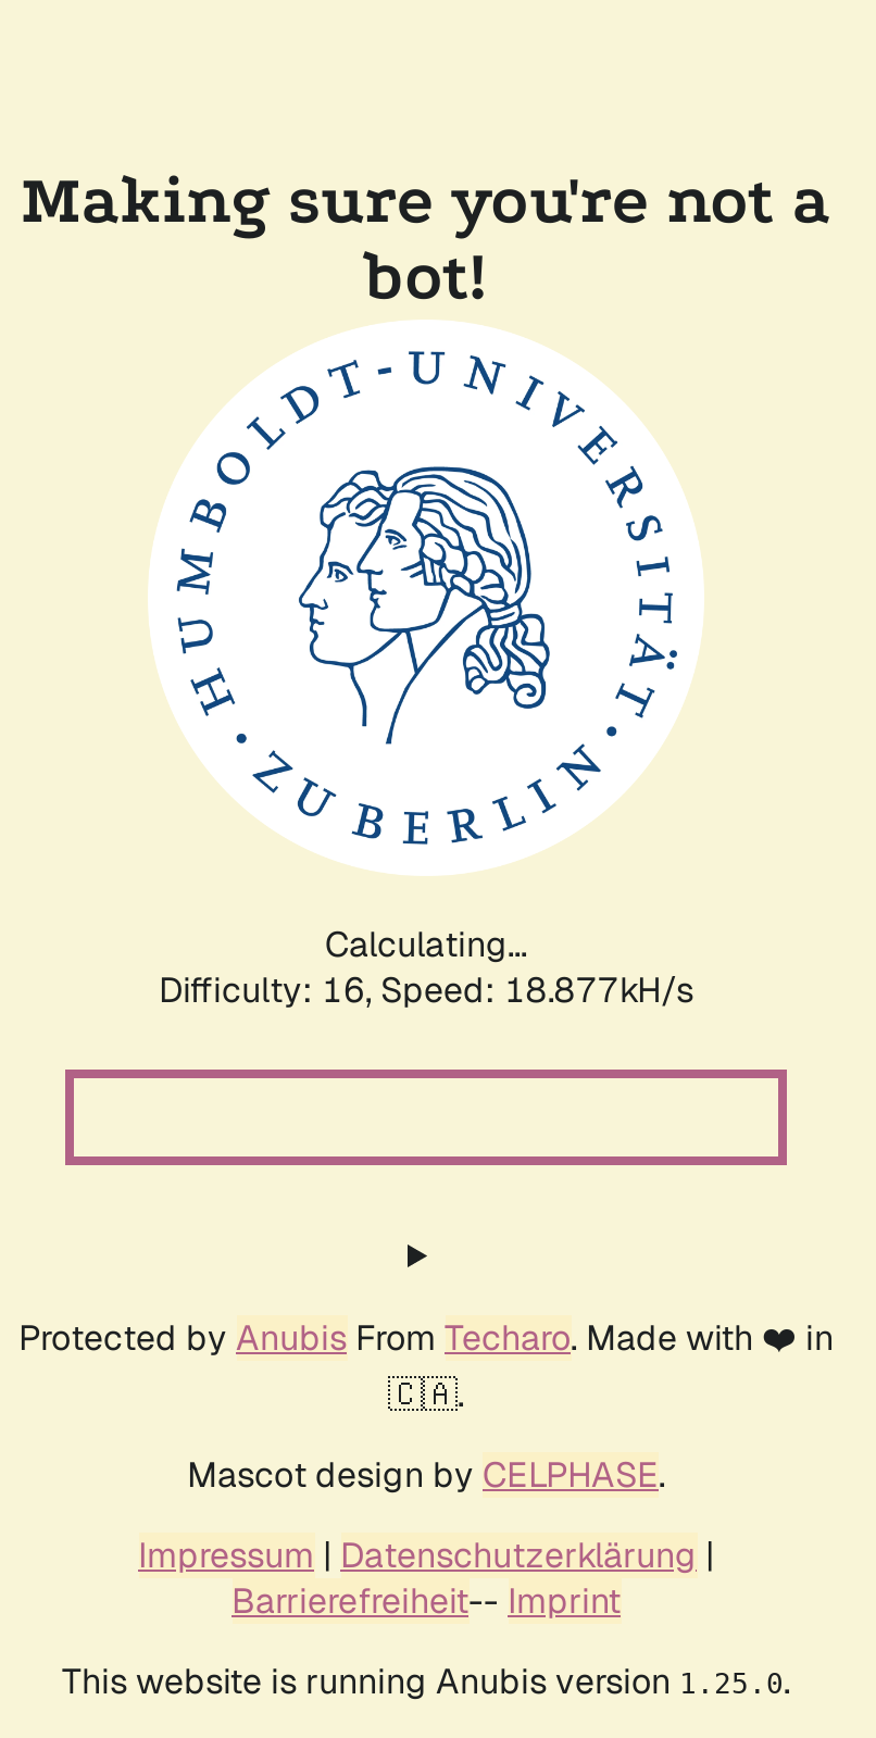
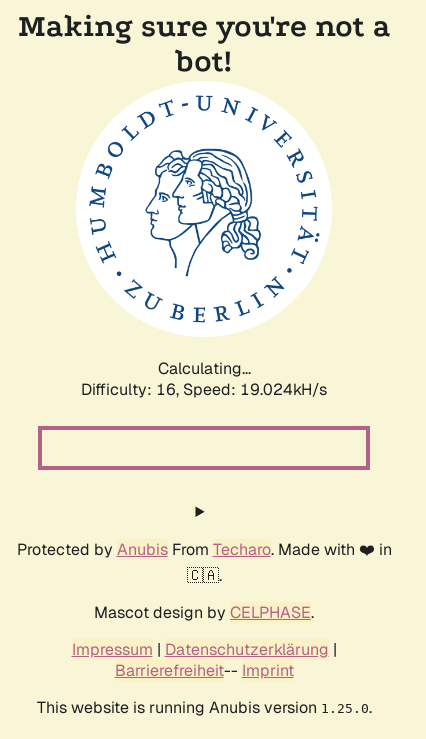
[159,967,693,1013] Difficulty: 16, Speed: 18.877kH/s -> [81,379,327,400] Difficulty: 16, Speed: 19.024kH/s

